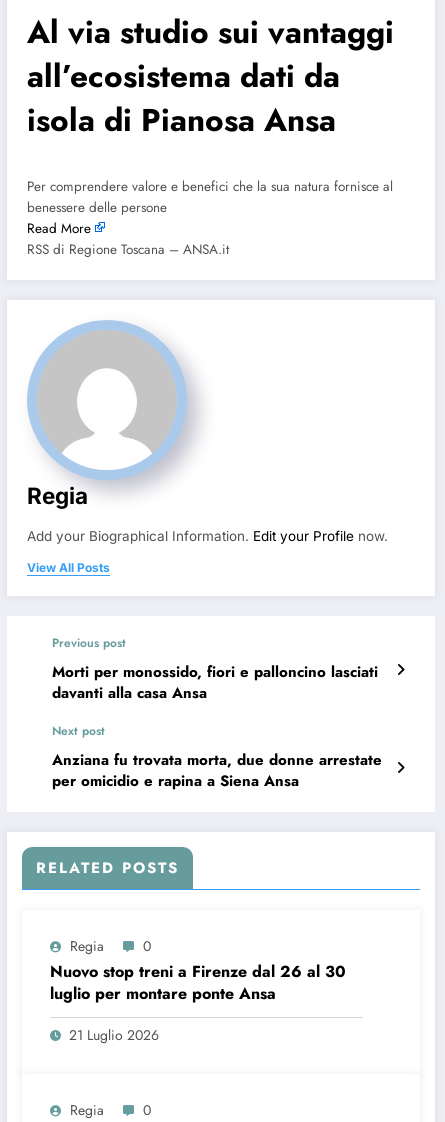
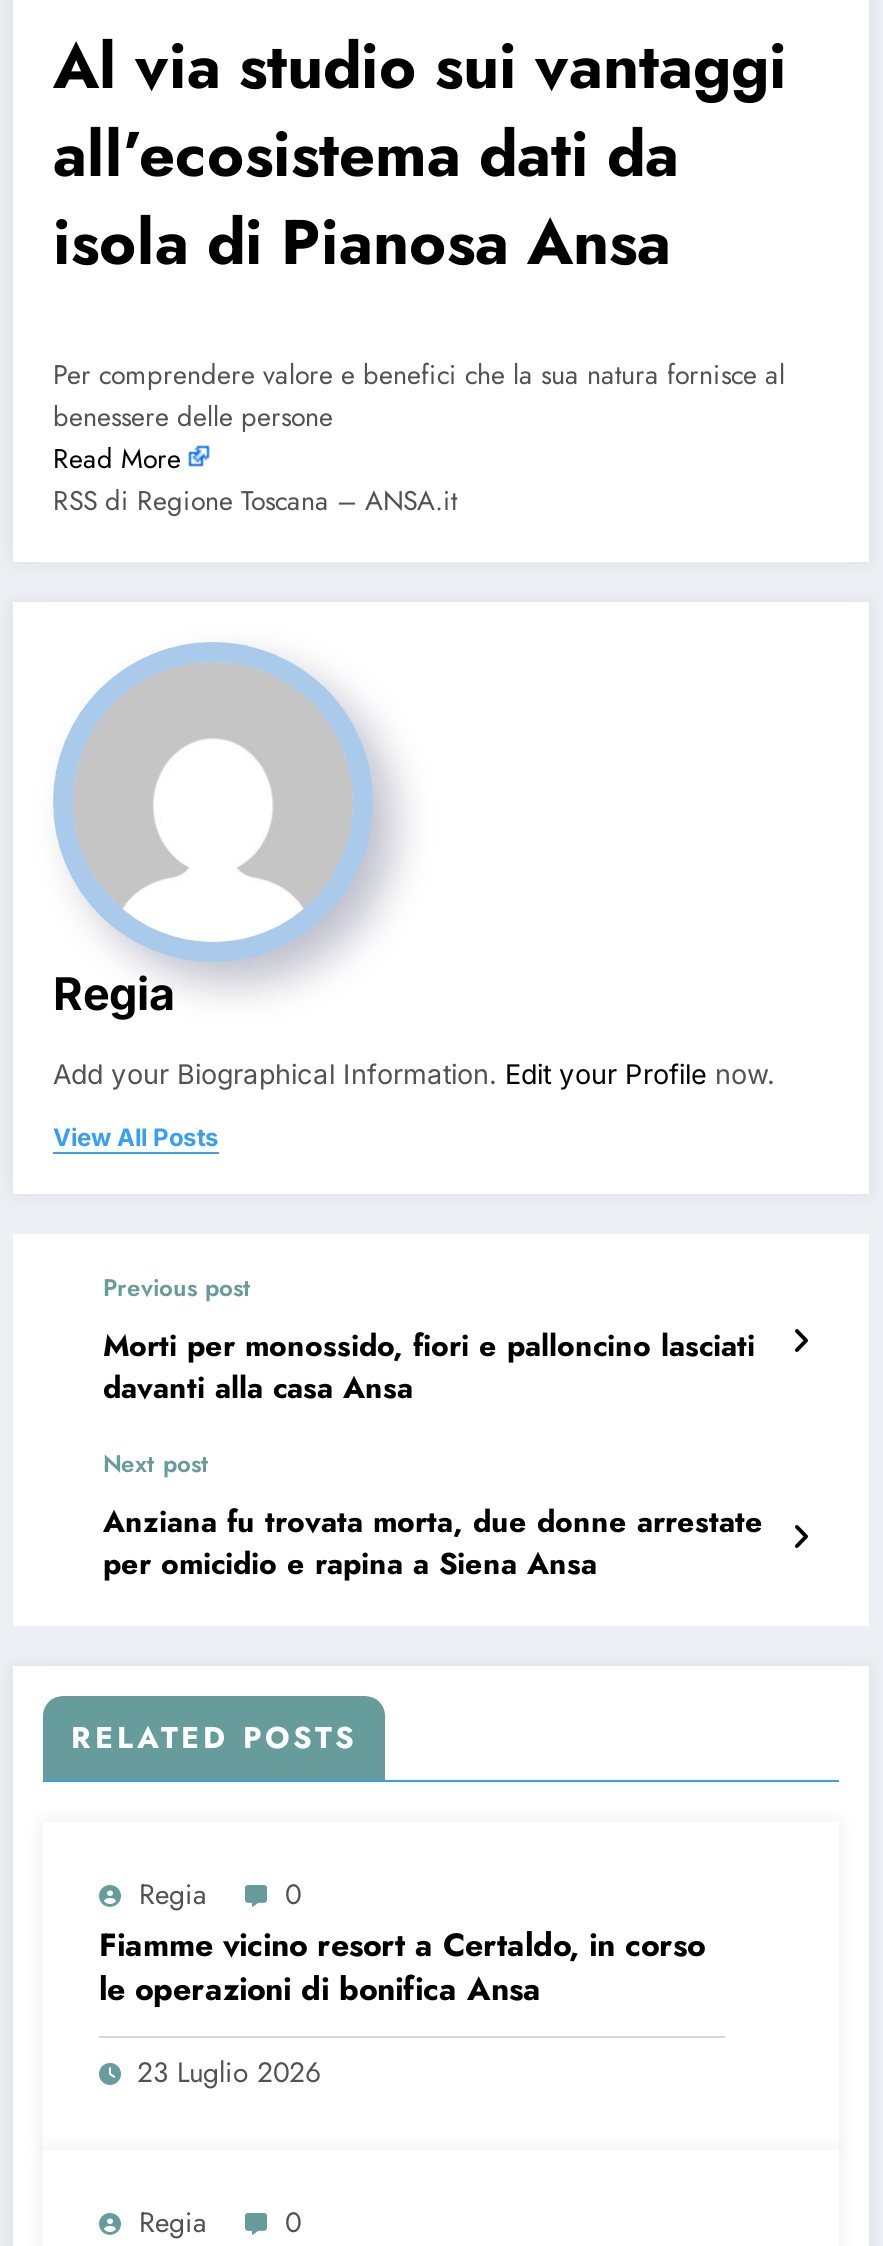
[50,960,346,1005] Nuovo stop treni a Firenze dal 26 al 30 | luglio per montare ponte Ansa -> [99,1922,705,2012] Fiamme vicino resort a Certaldo, in corso | le operazioni di bonifica Ansa
[69,1025,159,1045] 21 Luglio 2026 -> [137,2052,321,2092] 23 Luglio 2026

